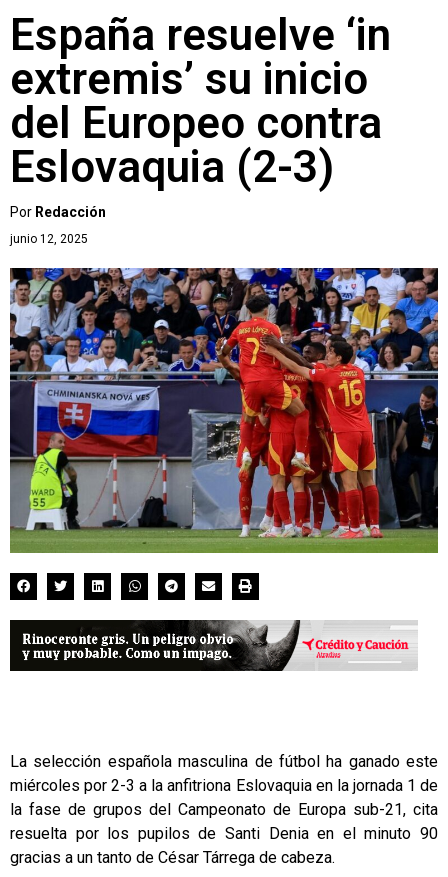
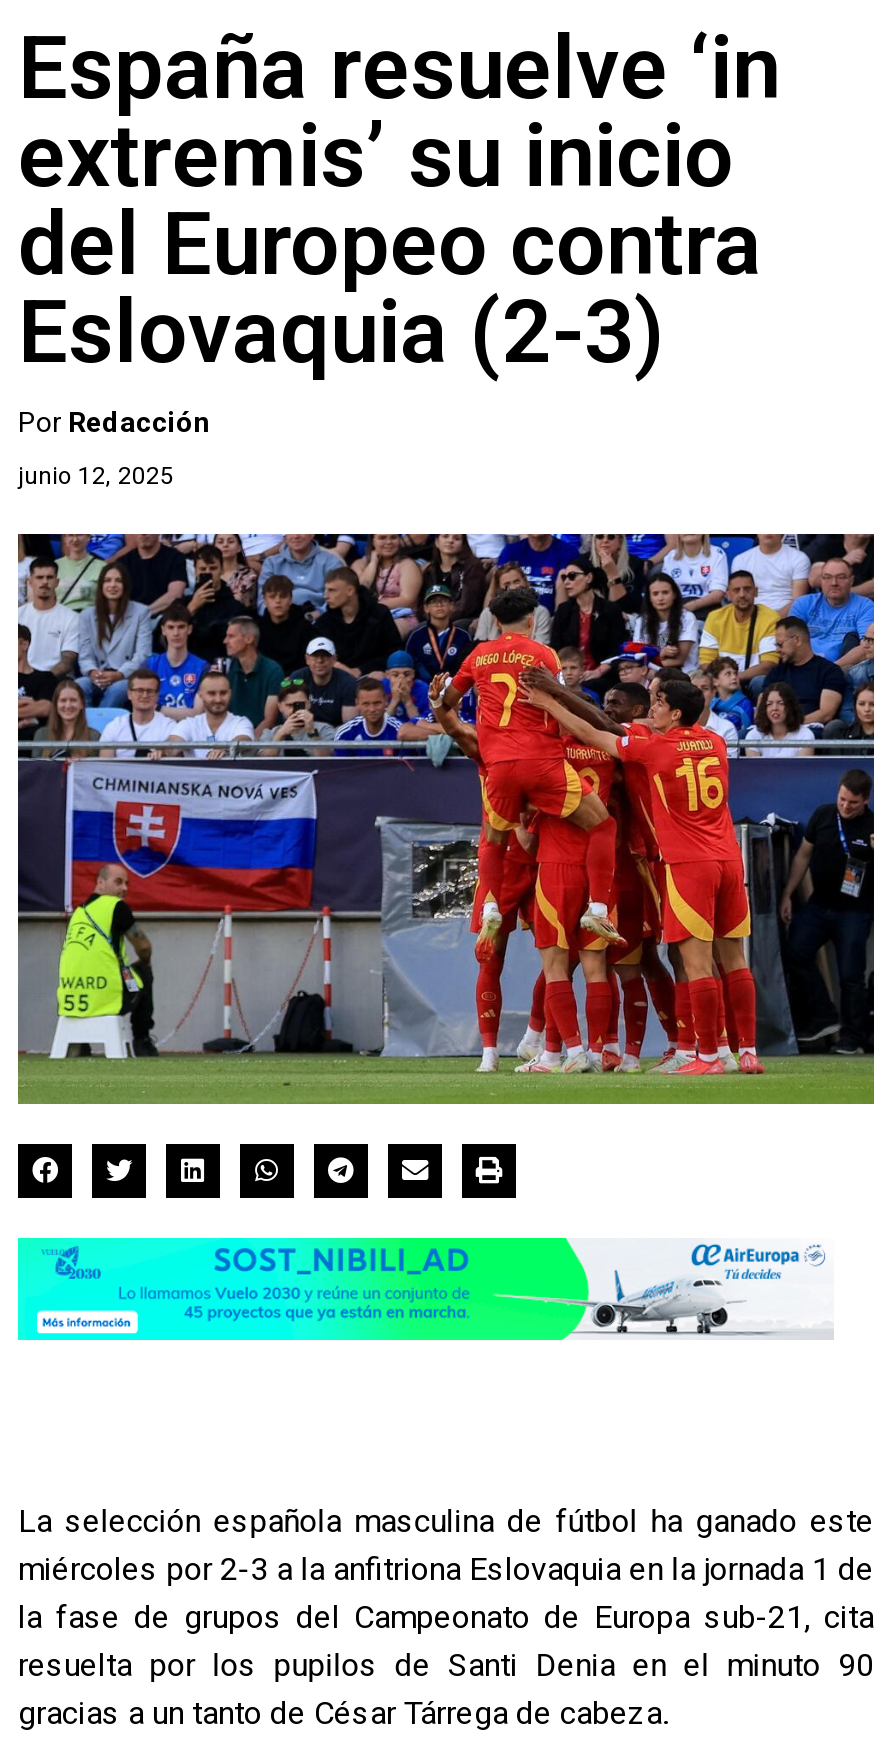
[9,619,417,672] [image] -> [16,1236,830,1342] [image]

